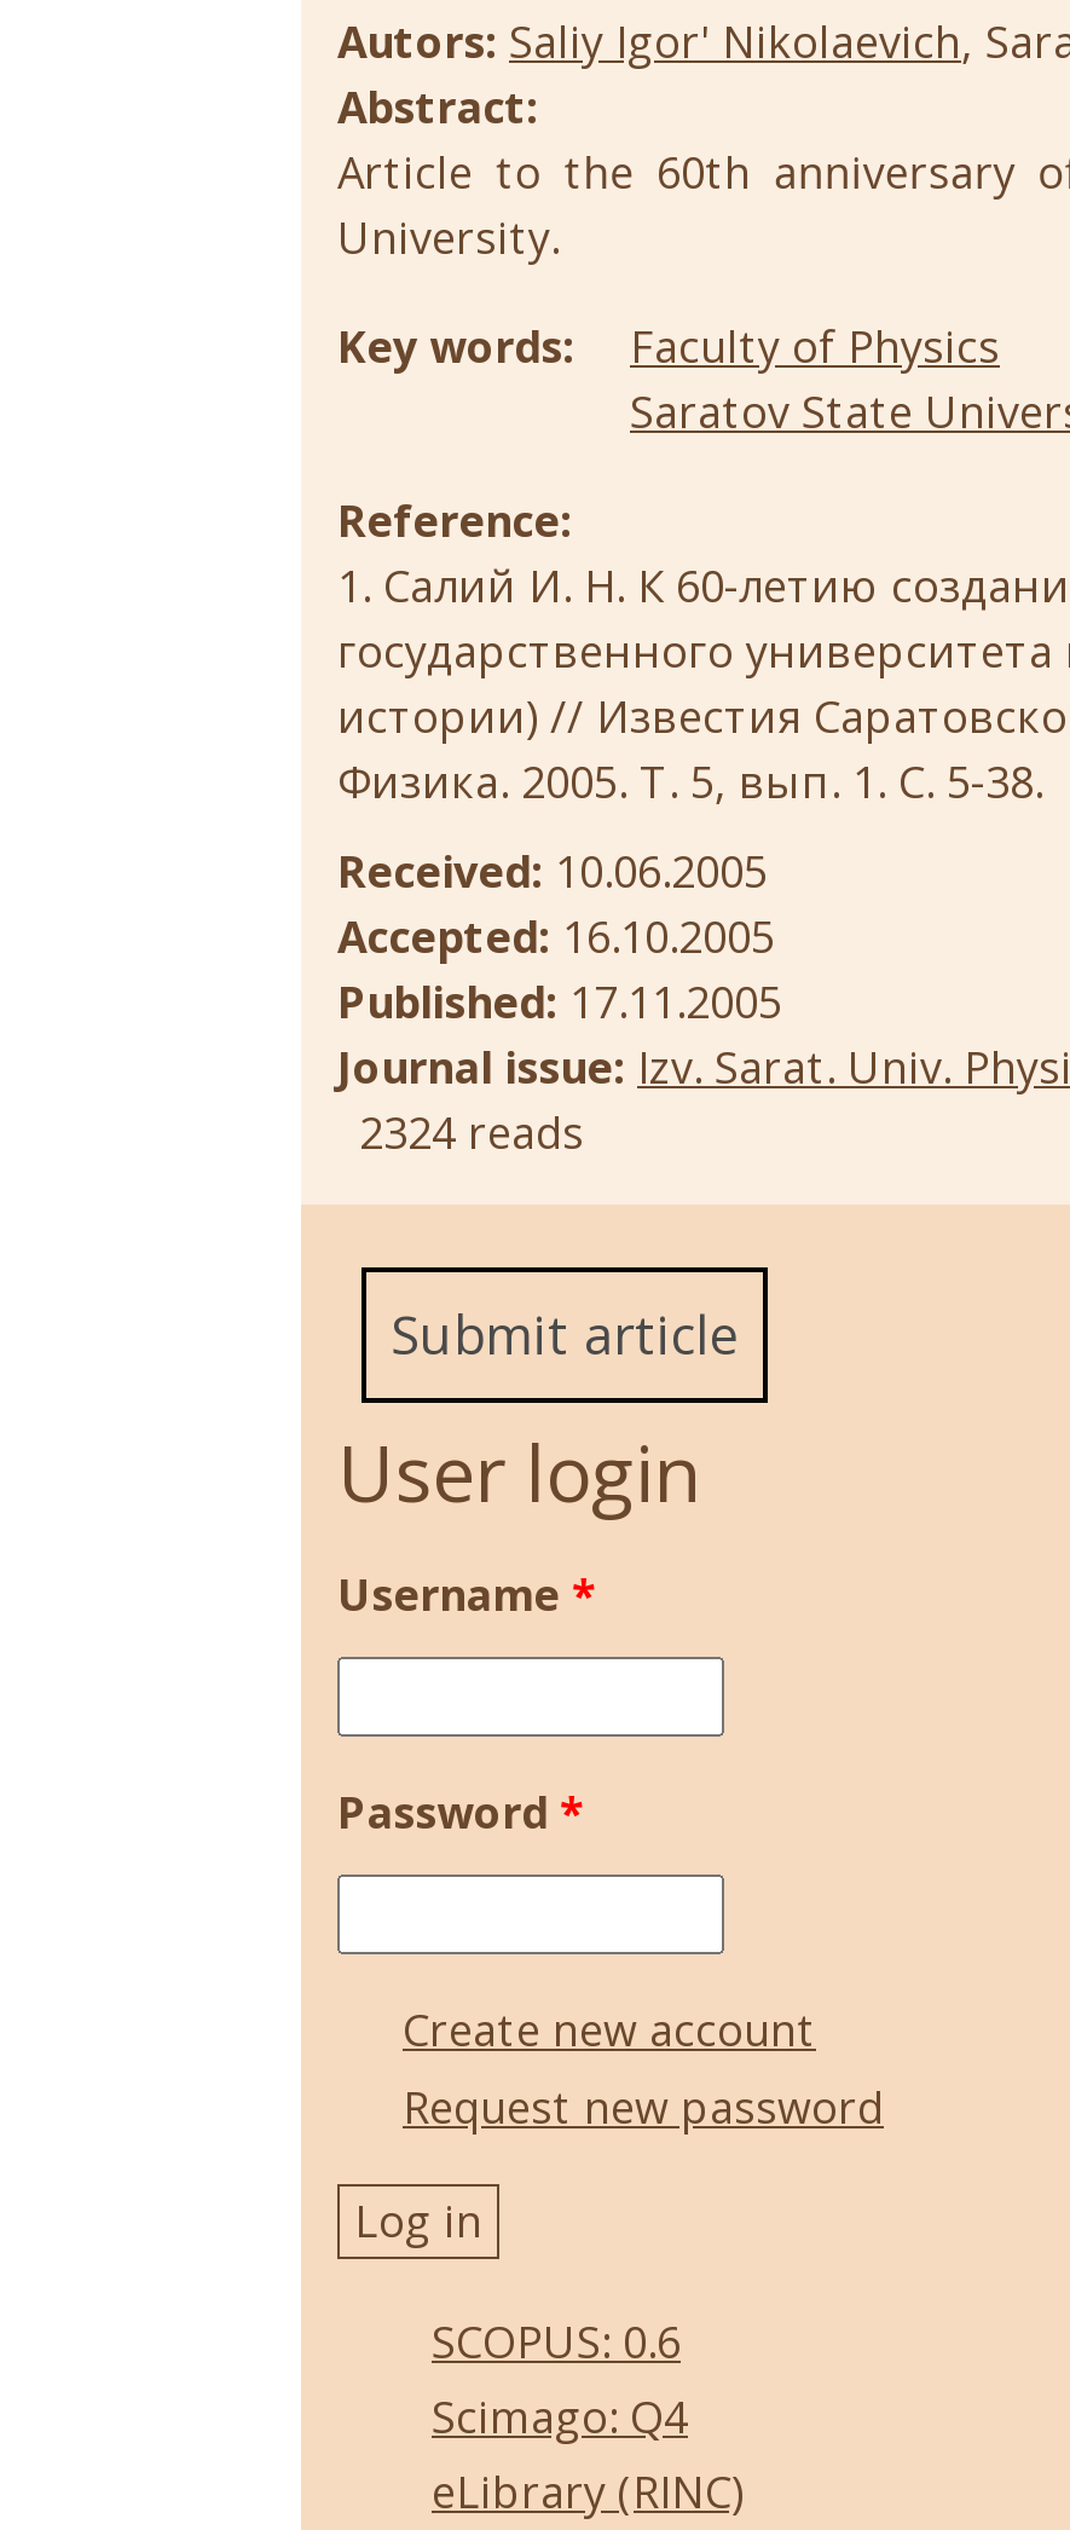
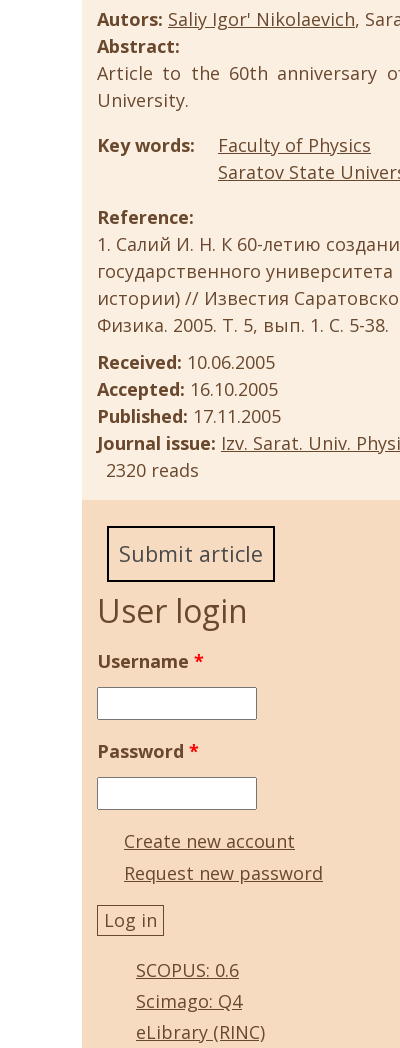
[359,1104,584,1162] 2324 reads -> [106,458,199,482] 2320 reads

